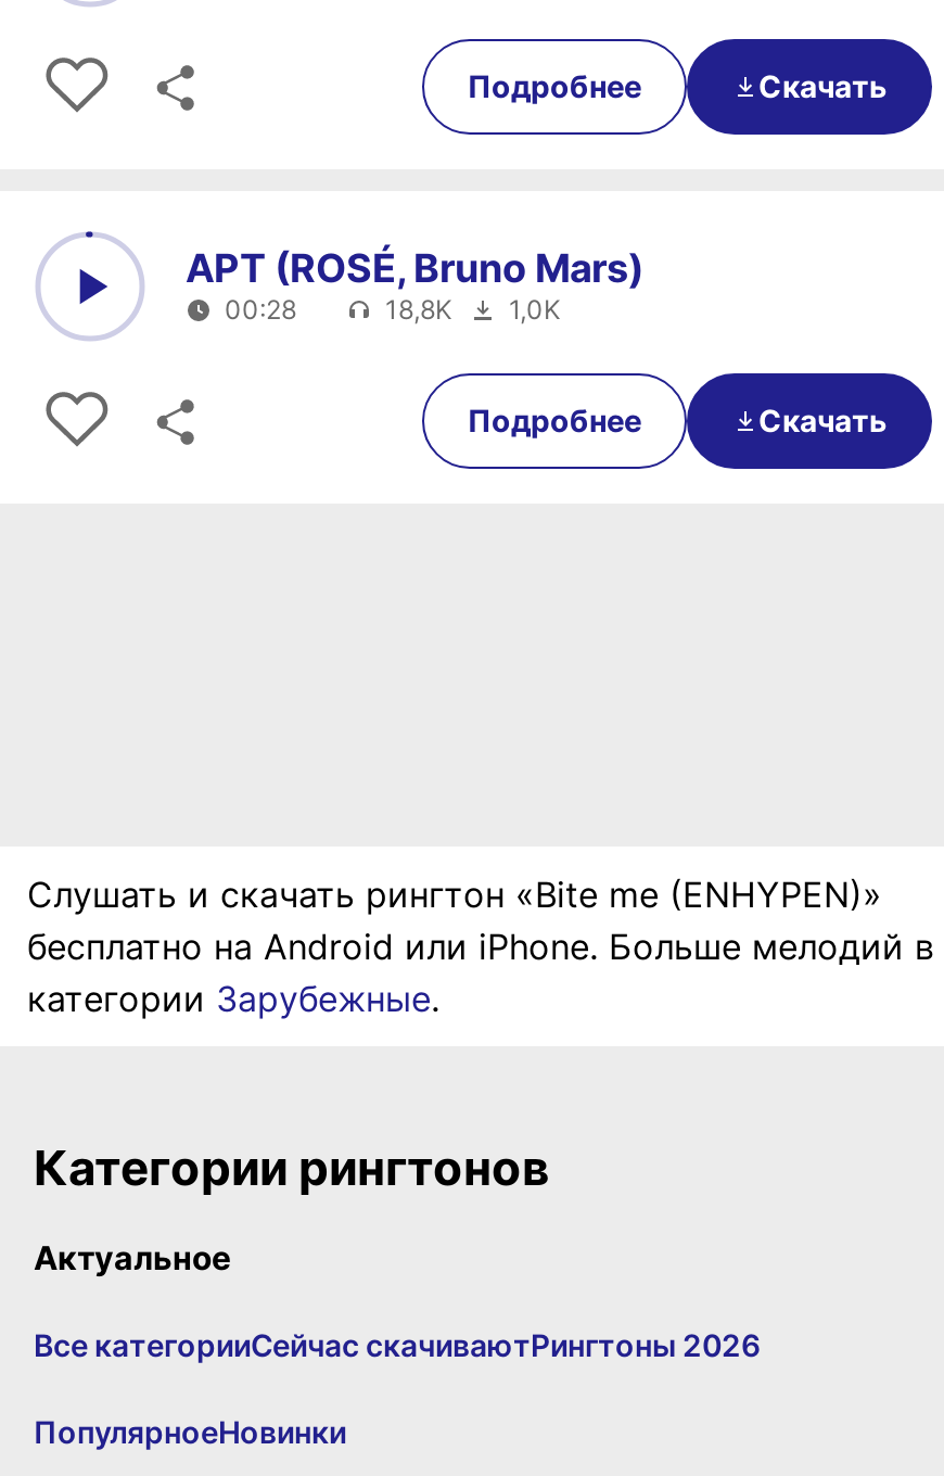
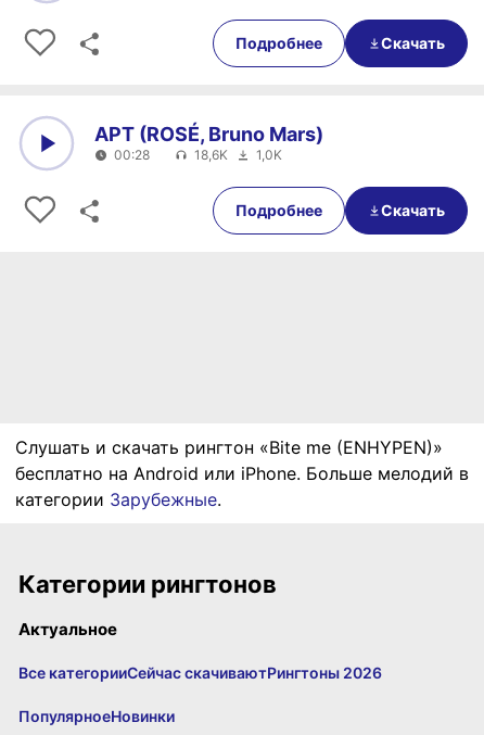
[385,292,561,325] 18,8K 1,0K -> [194,146,282,162] 18,6K 1,0K

